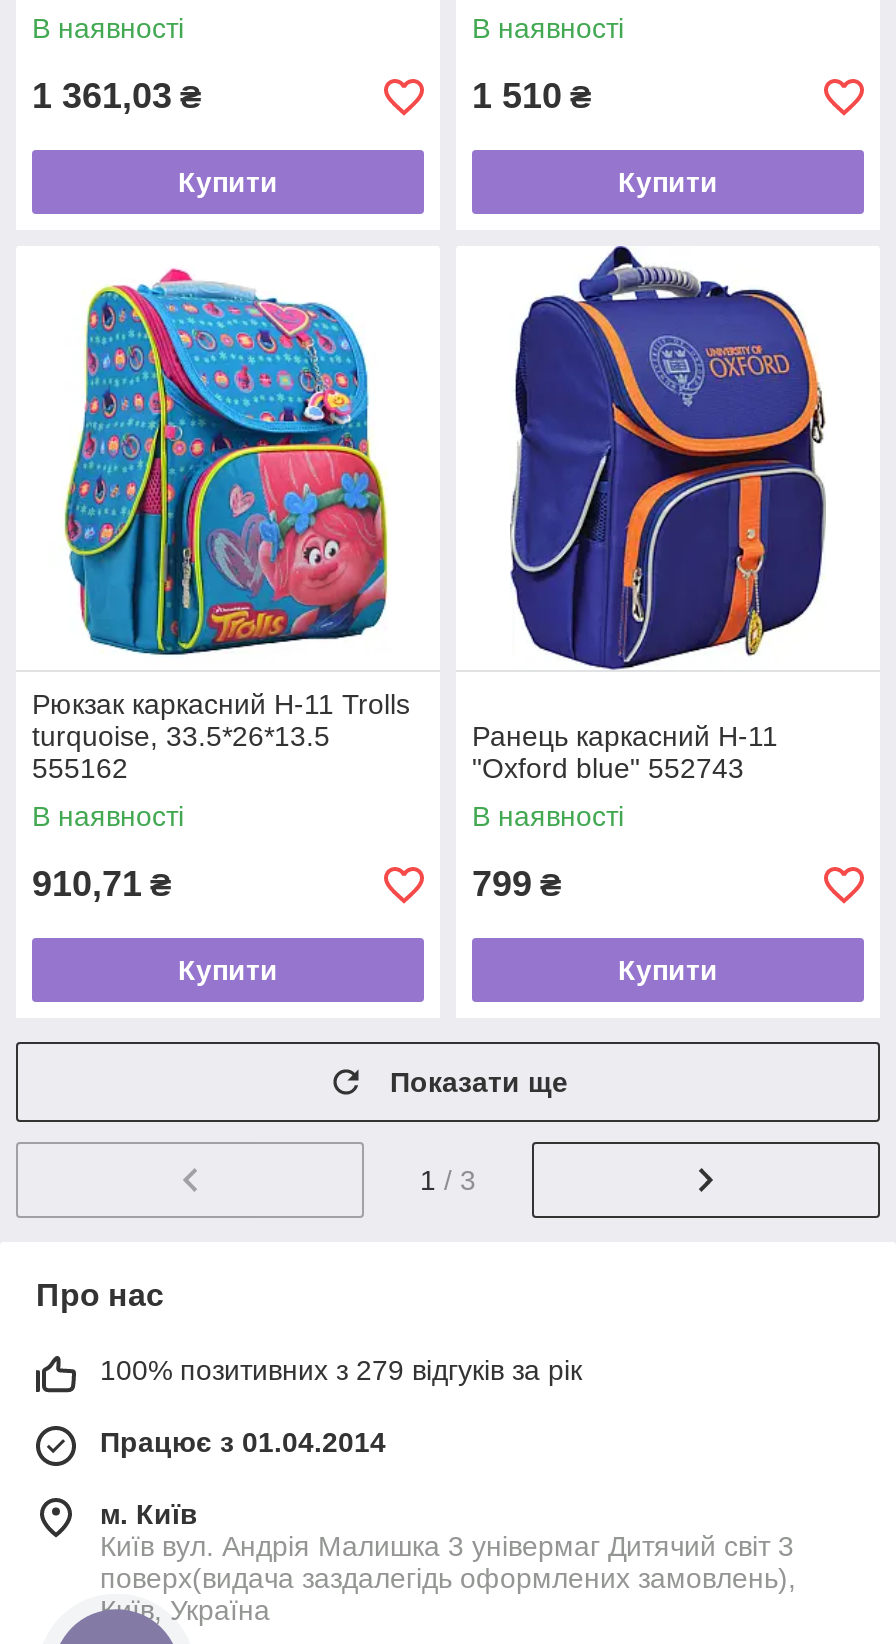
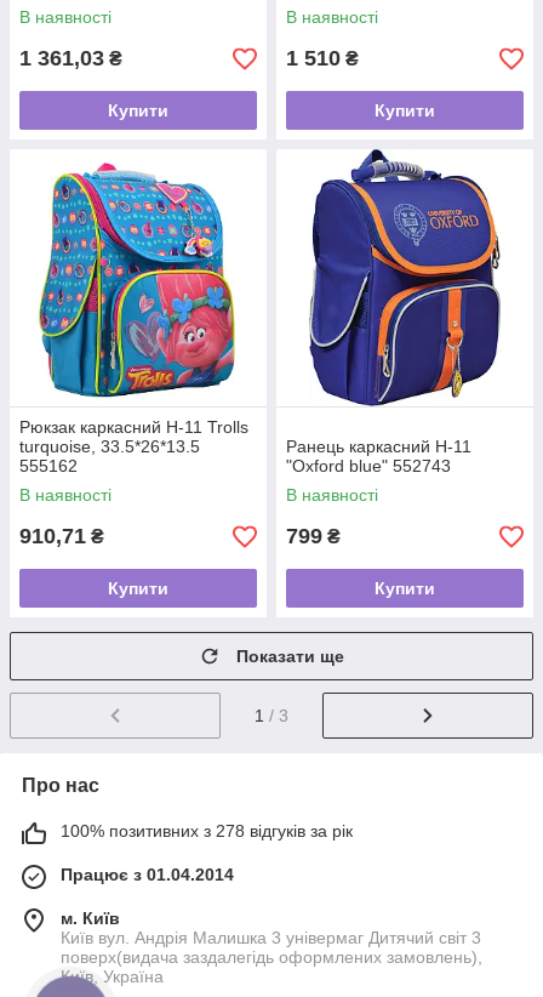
[100,1354,582,1386] 100% позитивних з 279 відгуків за рік -> [61,821,353,841] 100% позитивних з 278 відгуків за рік

